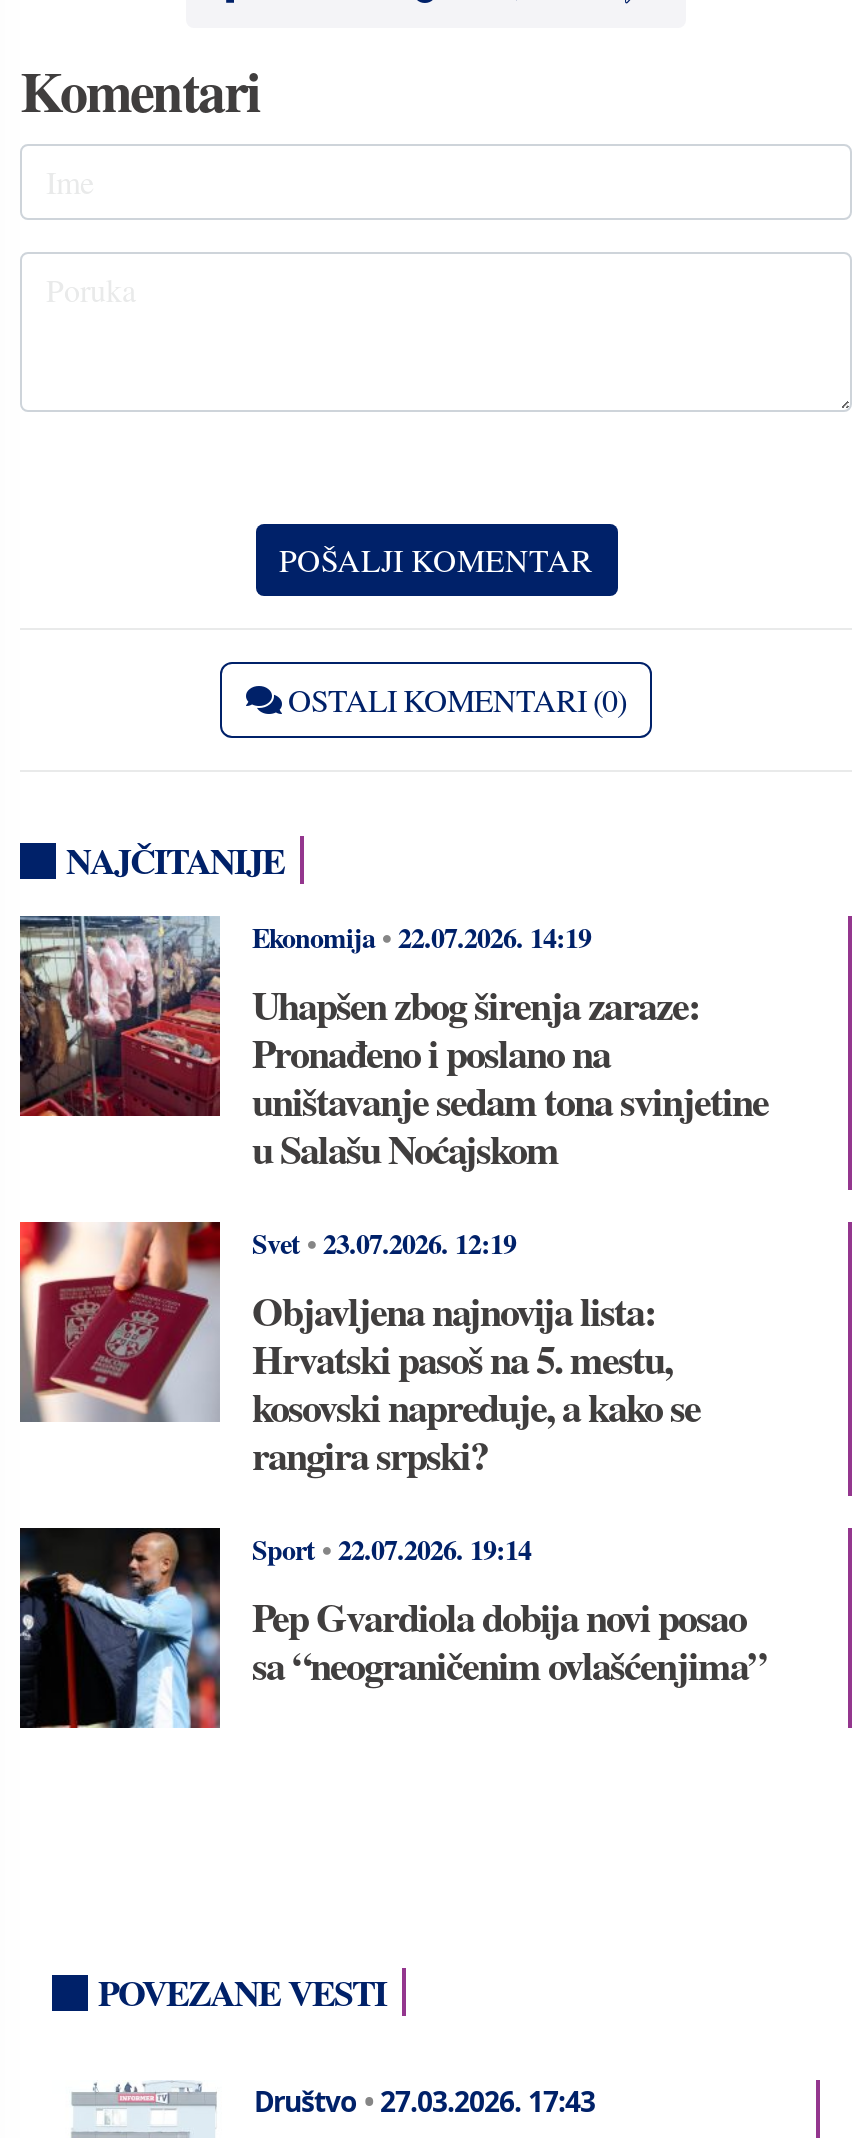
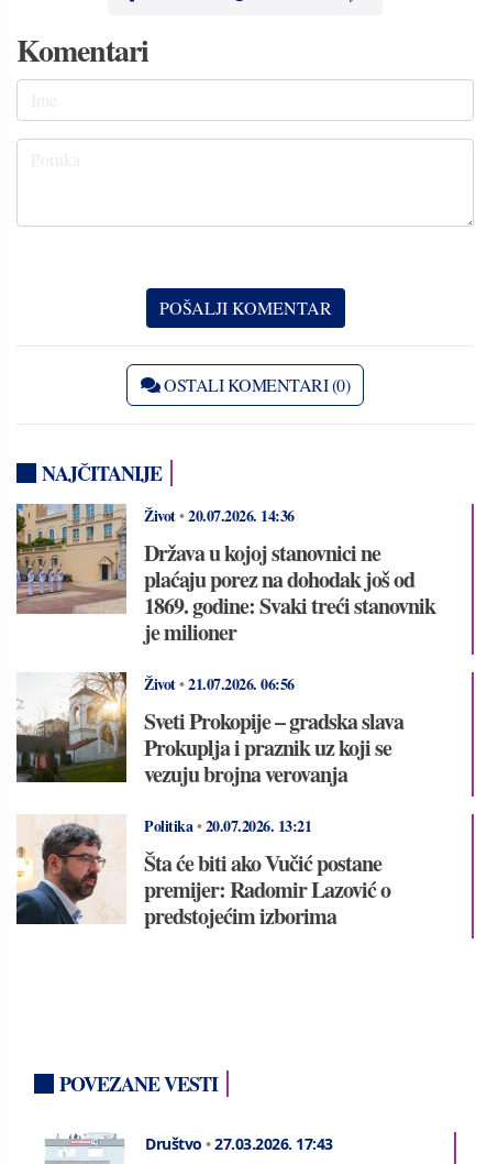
[20,914,768,1179] [image] | Ekonomija •22.07.2026. 14:19 | Uhapšen zbog širenja zaraze: | Pronađeno i poslano na | uništavanje sedam tona svinjetine | u Salašu Noćajskom -> [15,503,435,648] [image] | Život •20.07.2026. 14:36 | Država u kojoj stanovnici ne | plaćaju porez na dohodak još od | 1869. godine: Svaki treći stanovnik | je milioner
[18,1220,700,1485] [image] | Svet •23.07.2026. 12:19 | Objavljena najnovija lista: | Hrvatski pasoš na 5. mestu, | kosovski napreduje, a kako se | rangira srpski? -> [16,672,403,790] [image] | Život • 21.07.2026. 06:56 | Sveti Prokopije – gradska slava | Prokuplja i praznik uz koji se | vezuju brojna verovanja
[18,1504,766,1730] [image] | Sport •22.07.2026. 19:14 | Pep Gvardiola dobija novi posao | sa “neograničenim ovlašćenjima” -> [16,814,390,938] [image] | Politika • 20.07.2026. 13:21 | Šta će biti ako Vučić postane | premijer: Radomir Lazović o | predstojećim izborima

